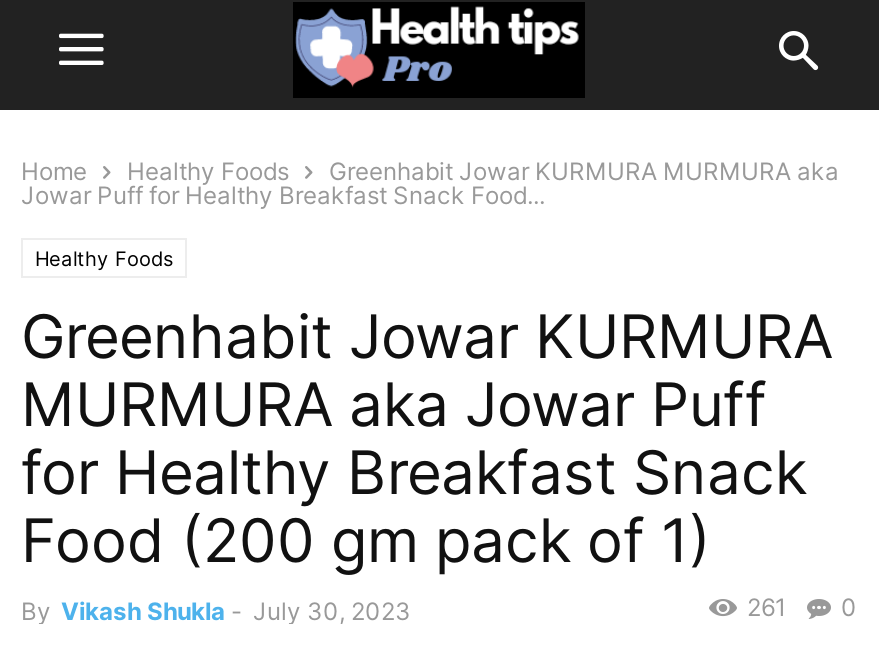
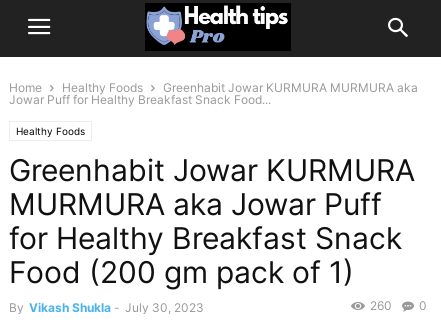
[747,592,857,622] 261 0 -> [370,298,427,313] 260 0

